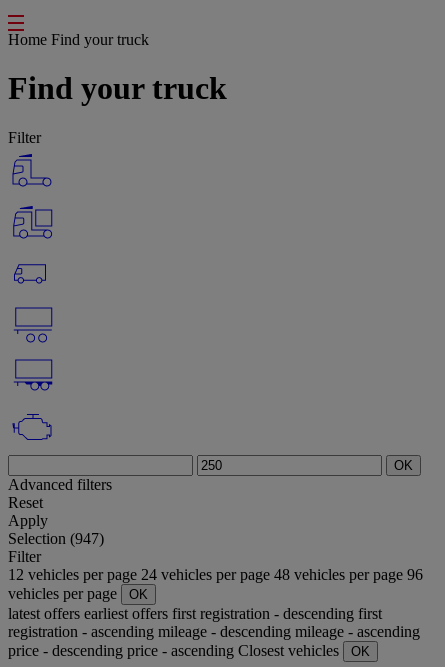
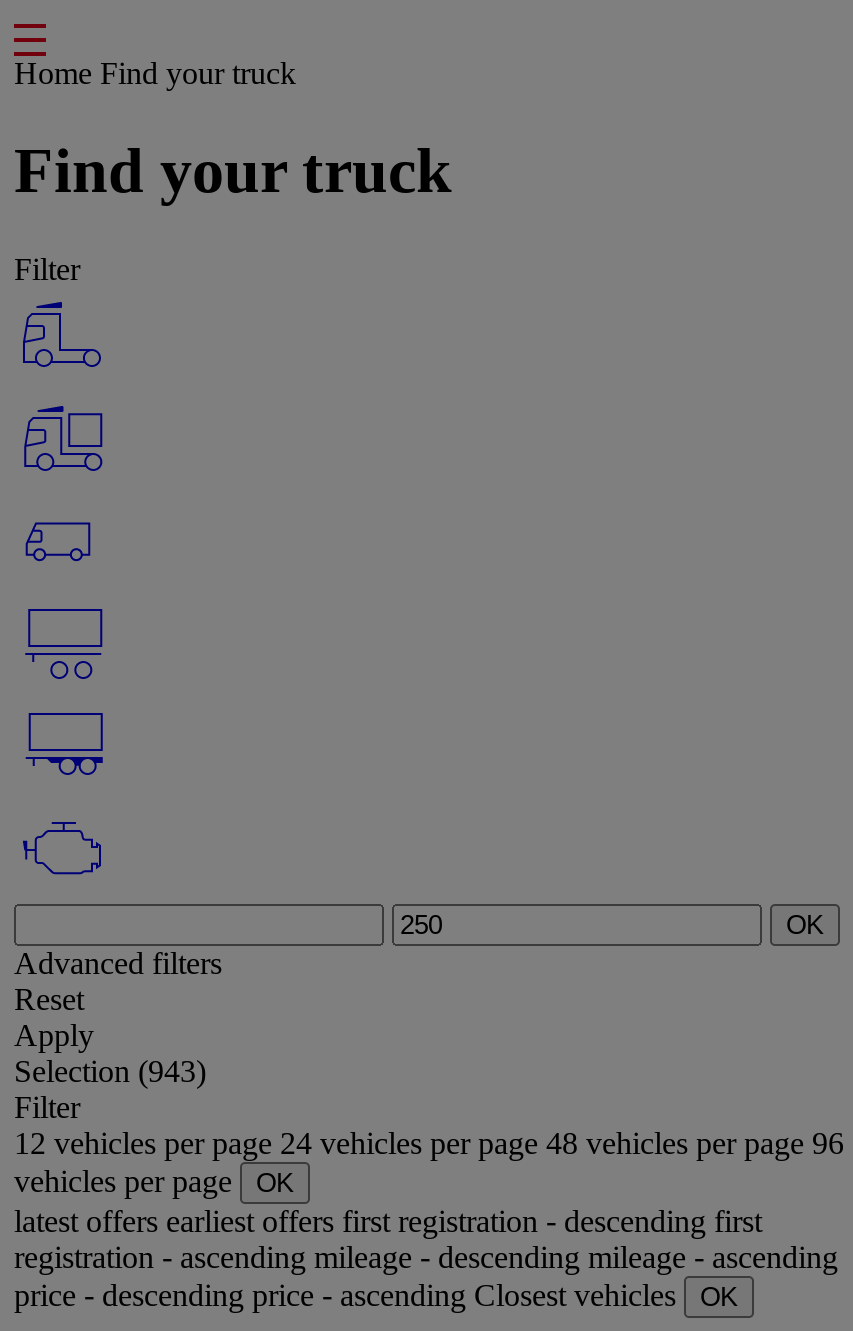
[8,530,104,547] Selection (947) -> [14,1054,206,1088] Selection (943)

